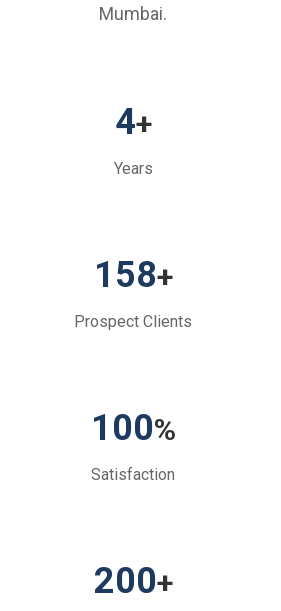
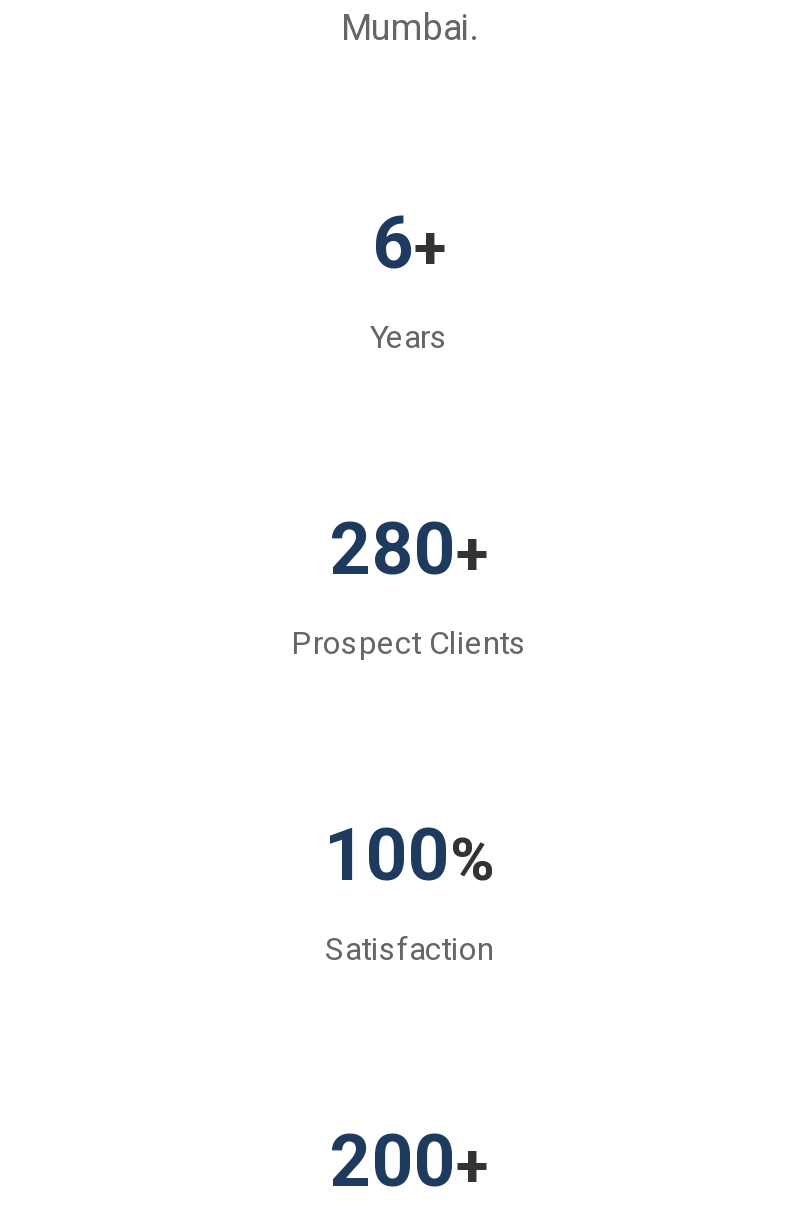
[114,101,151,143] 4+ -> [372,203,446,287] 6+
[93,254,172,296] 158+ -> [330,509,488,593] 280+

